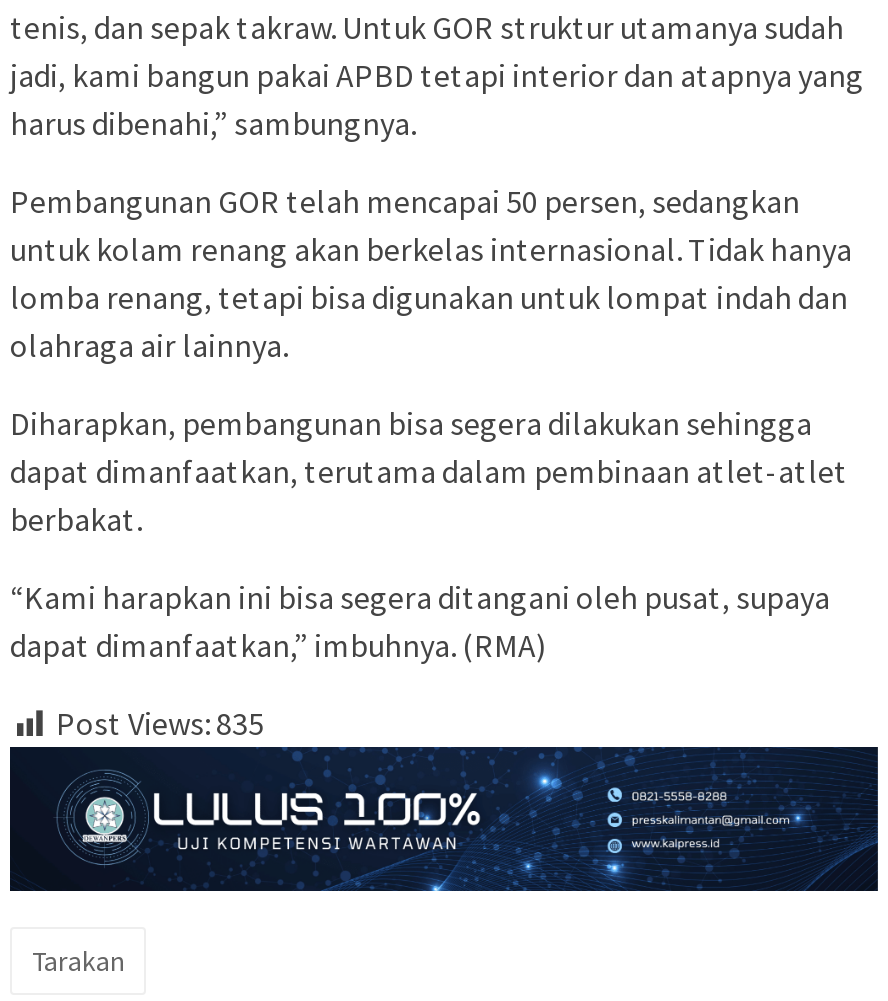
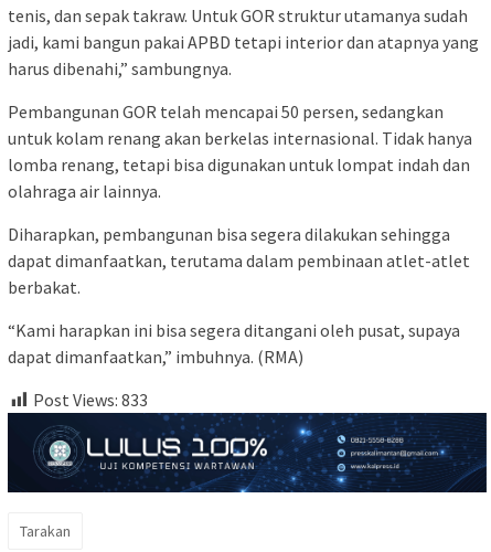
[56,703,264,743] Post Views: 835 -> [33,388,148,410] Post Views: 833

